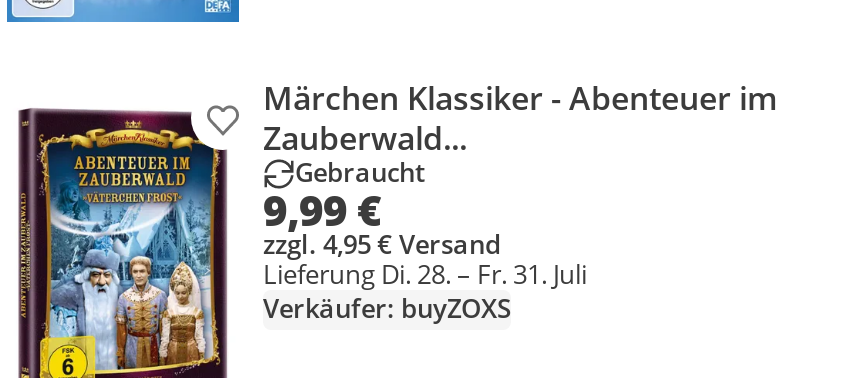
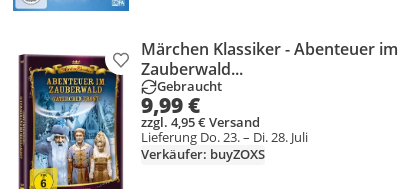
[263,256,587,292] Lieferung Di. 28. – Fr. 31. Juli -> [141,128,308,146] Lieferung Do. 23. – Di. 28. Juli

